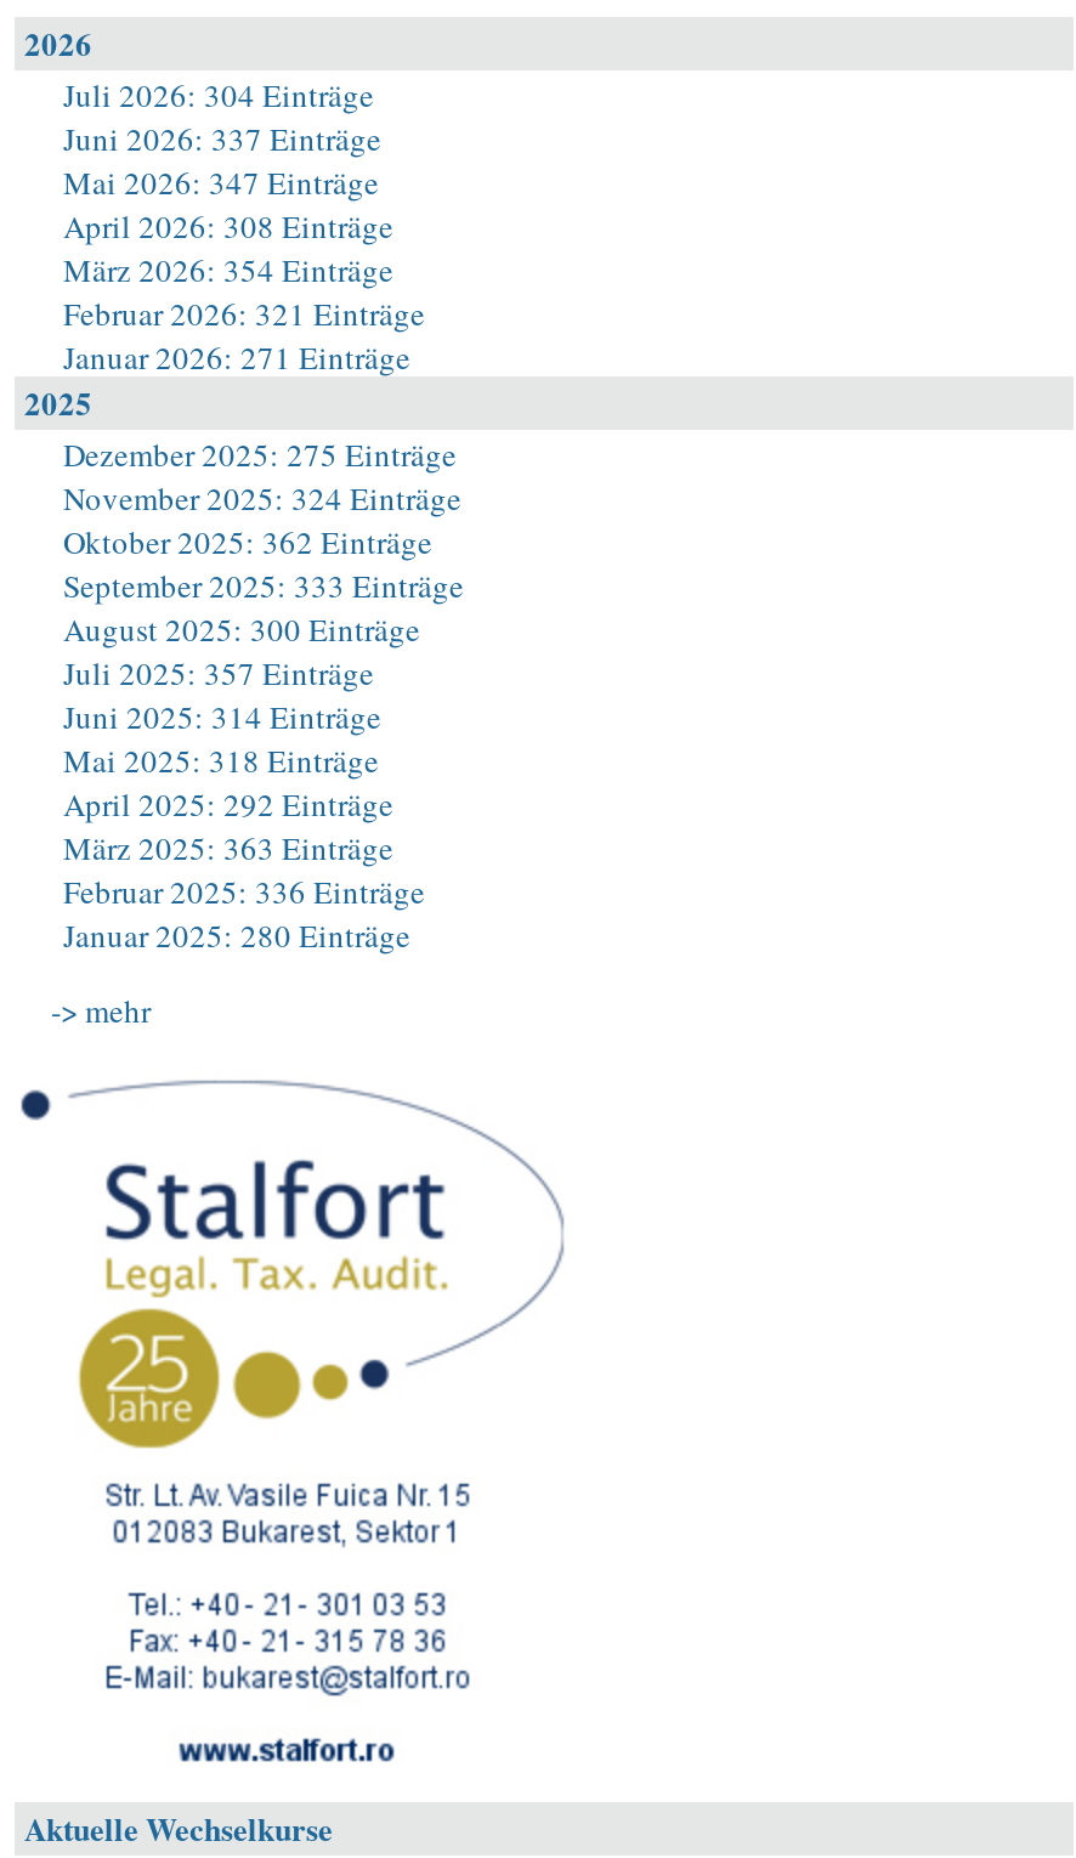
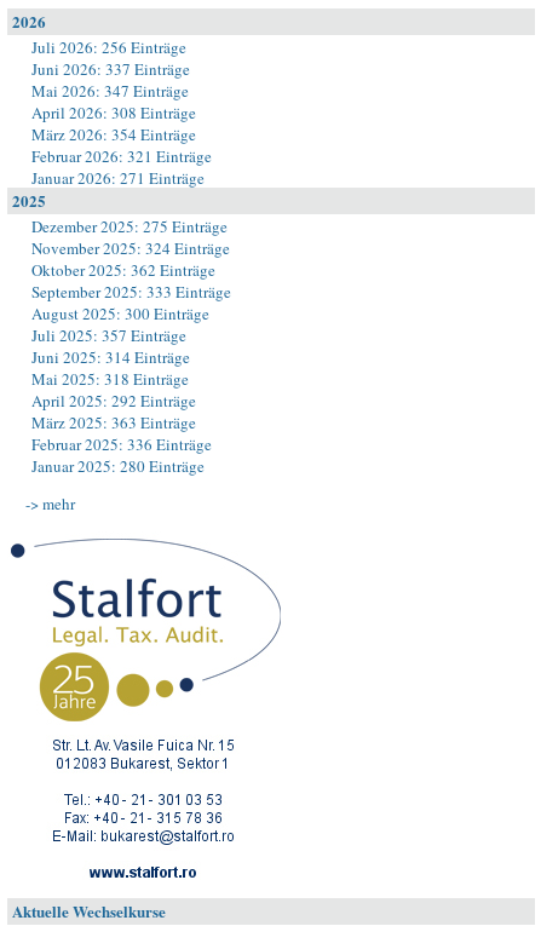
[63,73,374,117] Juli 2026: 304 Einträge -> [31,36,186,58] Juli 2026: 256 Einträge

